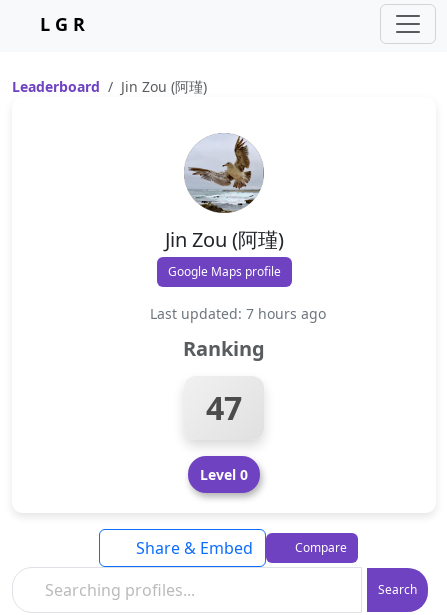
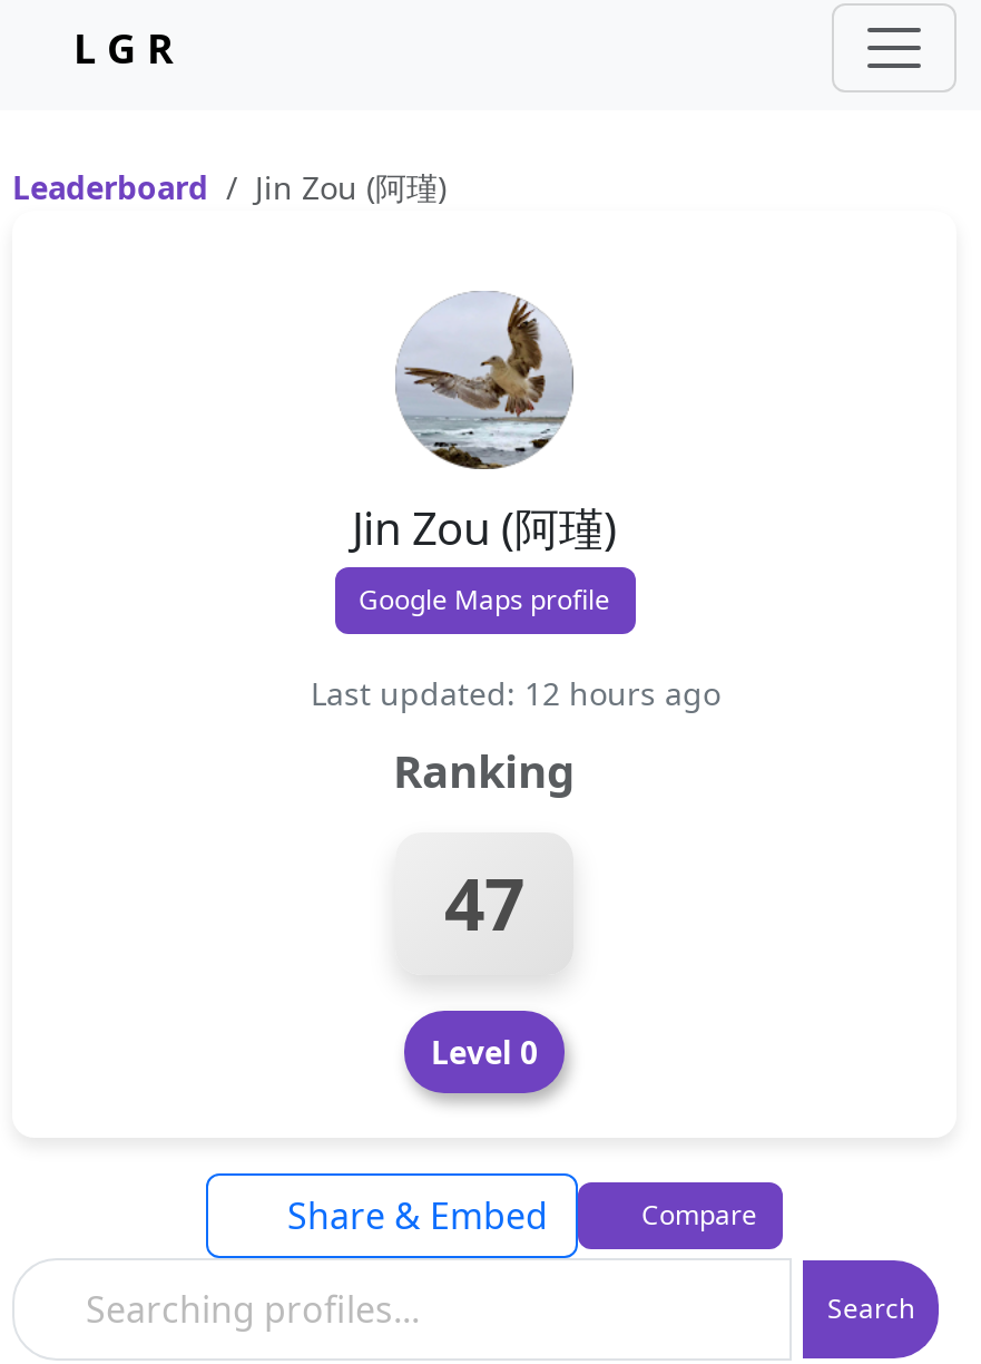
[150,304,326,323] Last updated: 7 hours ago -> [311,672,720,714] Last updated: 12 hours ago

